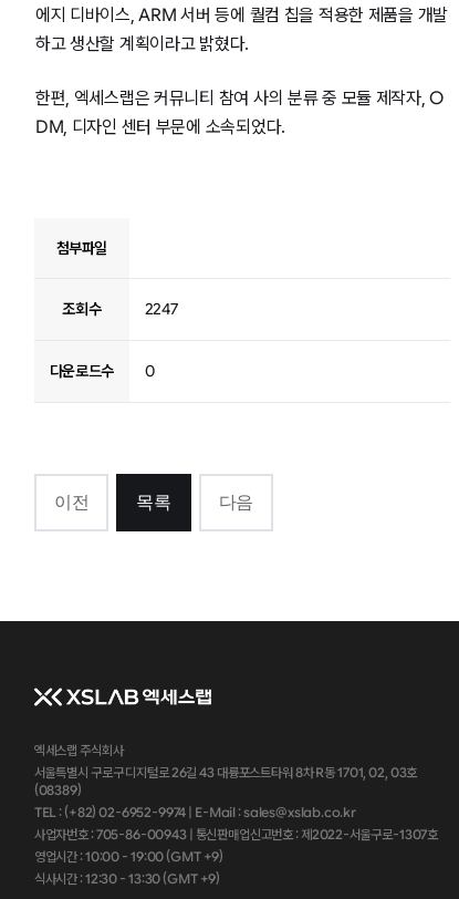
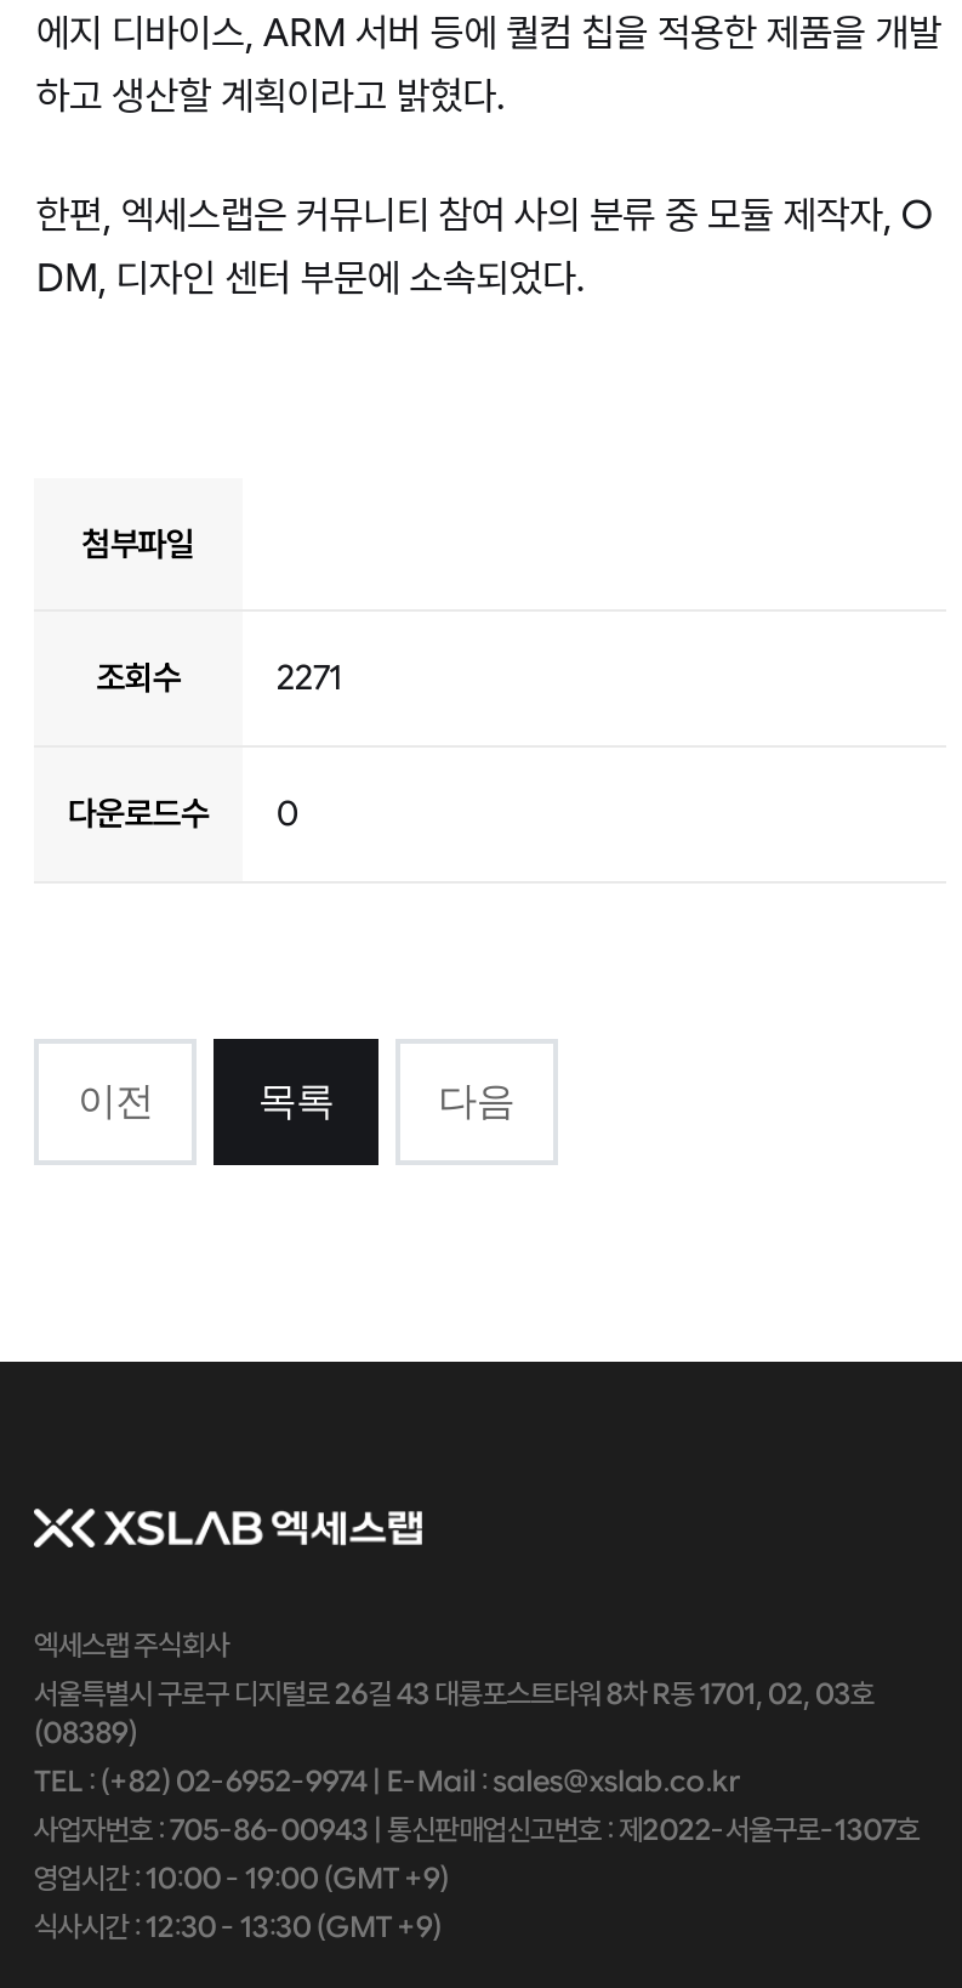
[145,300,177,318] 2247 -> [276,658,340,697] 2271

